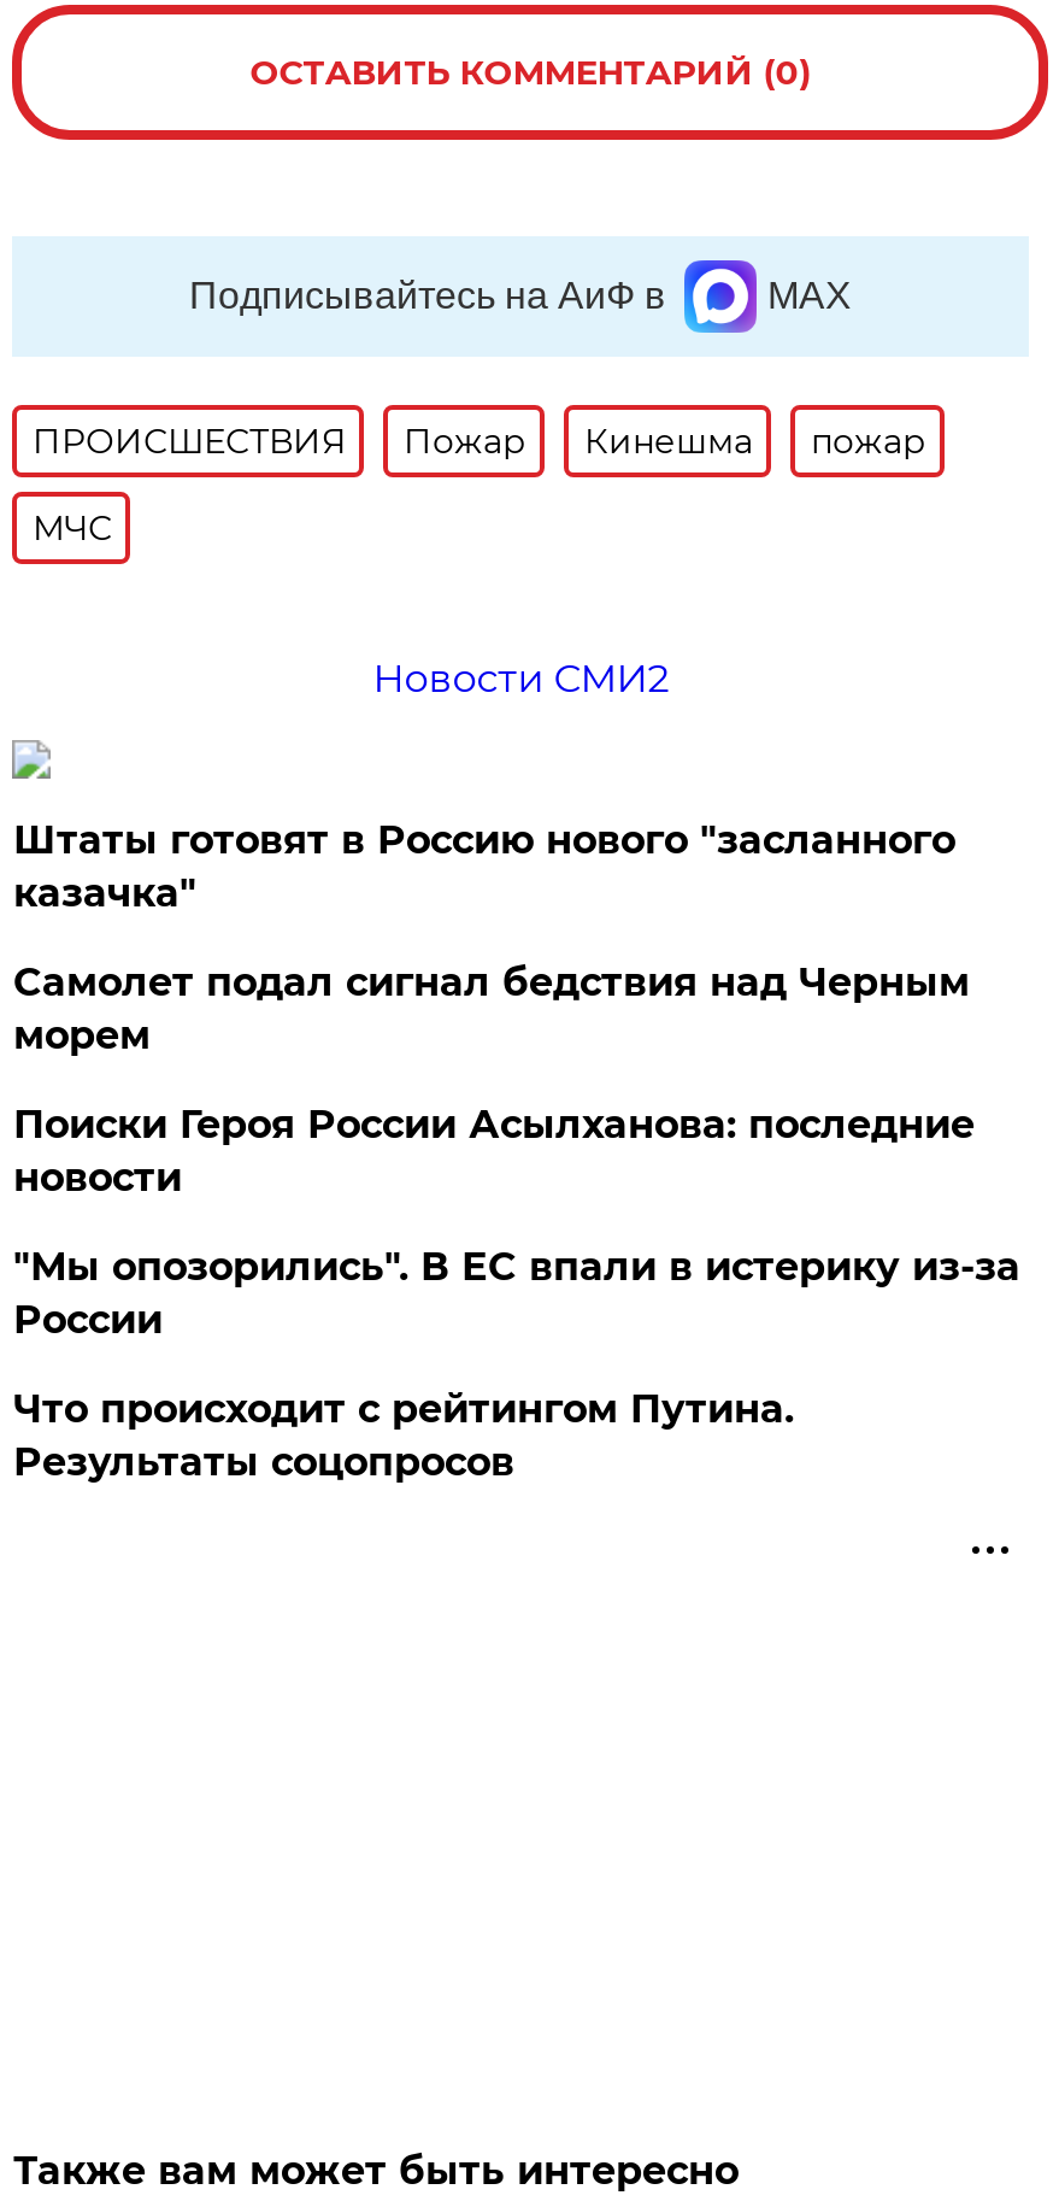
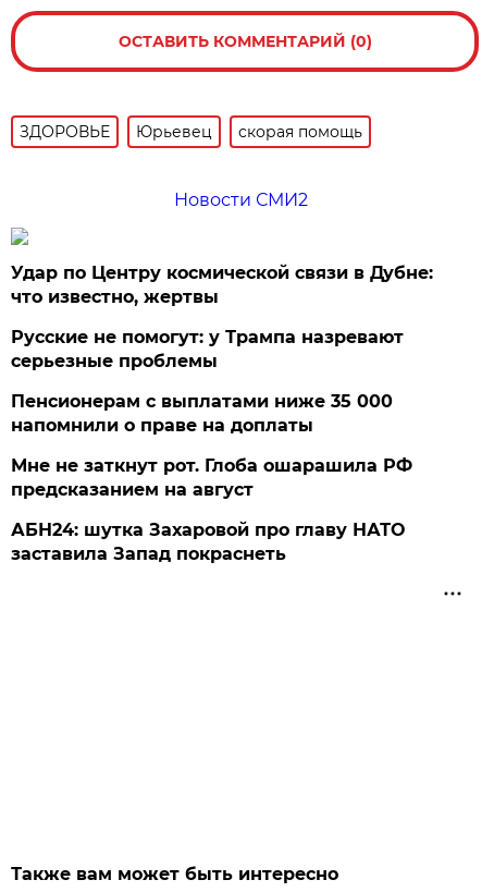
[32,275,926,550] Подписывайтесь на АиФ в | MAX | ПРОИСШЕСТВИЯ | Пожар | Кинешма | пожар | МЧС -> [20,122,363,142] ЗДОРОВЬЕ | Юрьевец | скорая помощь
[13,817,955,916] Штаты готовят в Россию нового "засланного | казачка" -> [11,262,433,307] Удар по Центру космической связи в Дубне: | что известно, жертвы
[13,959,970,1058] Самолет подал сигнал бедствия над Черным | морем -> [11,327,404,371] Русские не помогут: у Трампа назревают | серьезные проблемы
[13,1102,974,1201] Поиски Героя России Асылханова: последние | новости -> [11,391,393,436] Пенсионерам с выплатами ниже 35 000 | напомнили о праве на доплаты
[13,1244,1020,1343] "Мы опозорились". В ЕС впали в истерику из-за | России -> [11,455,413,500] Мне не заткнут рот. Глоба ошарашила РФ | предсказанием на август
[13,1386,794,1485] Что происходит с рейтингом Путина. | Результаты соцопросов -> [11,520,405,564] АБН24: шутка Захаровой про главу НАТО | заставила Запад покраснеть

